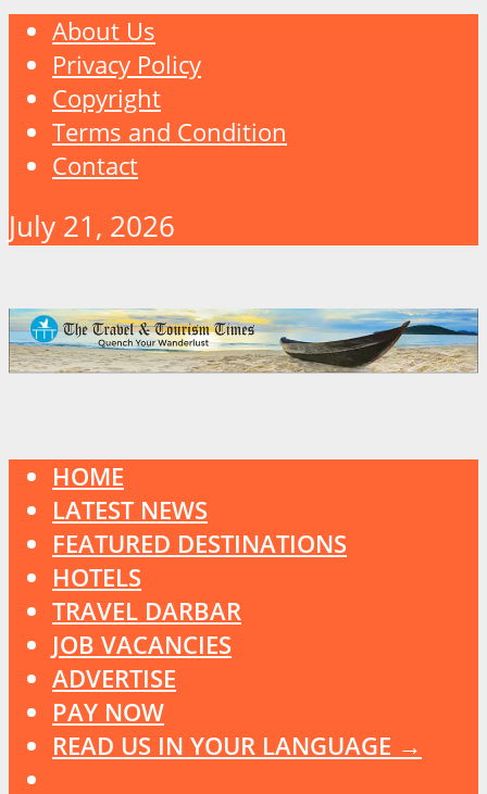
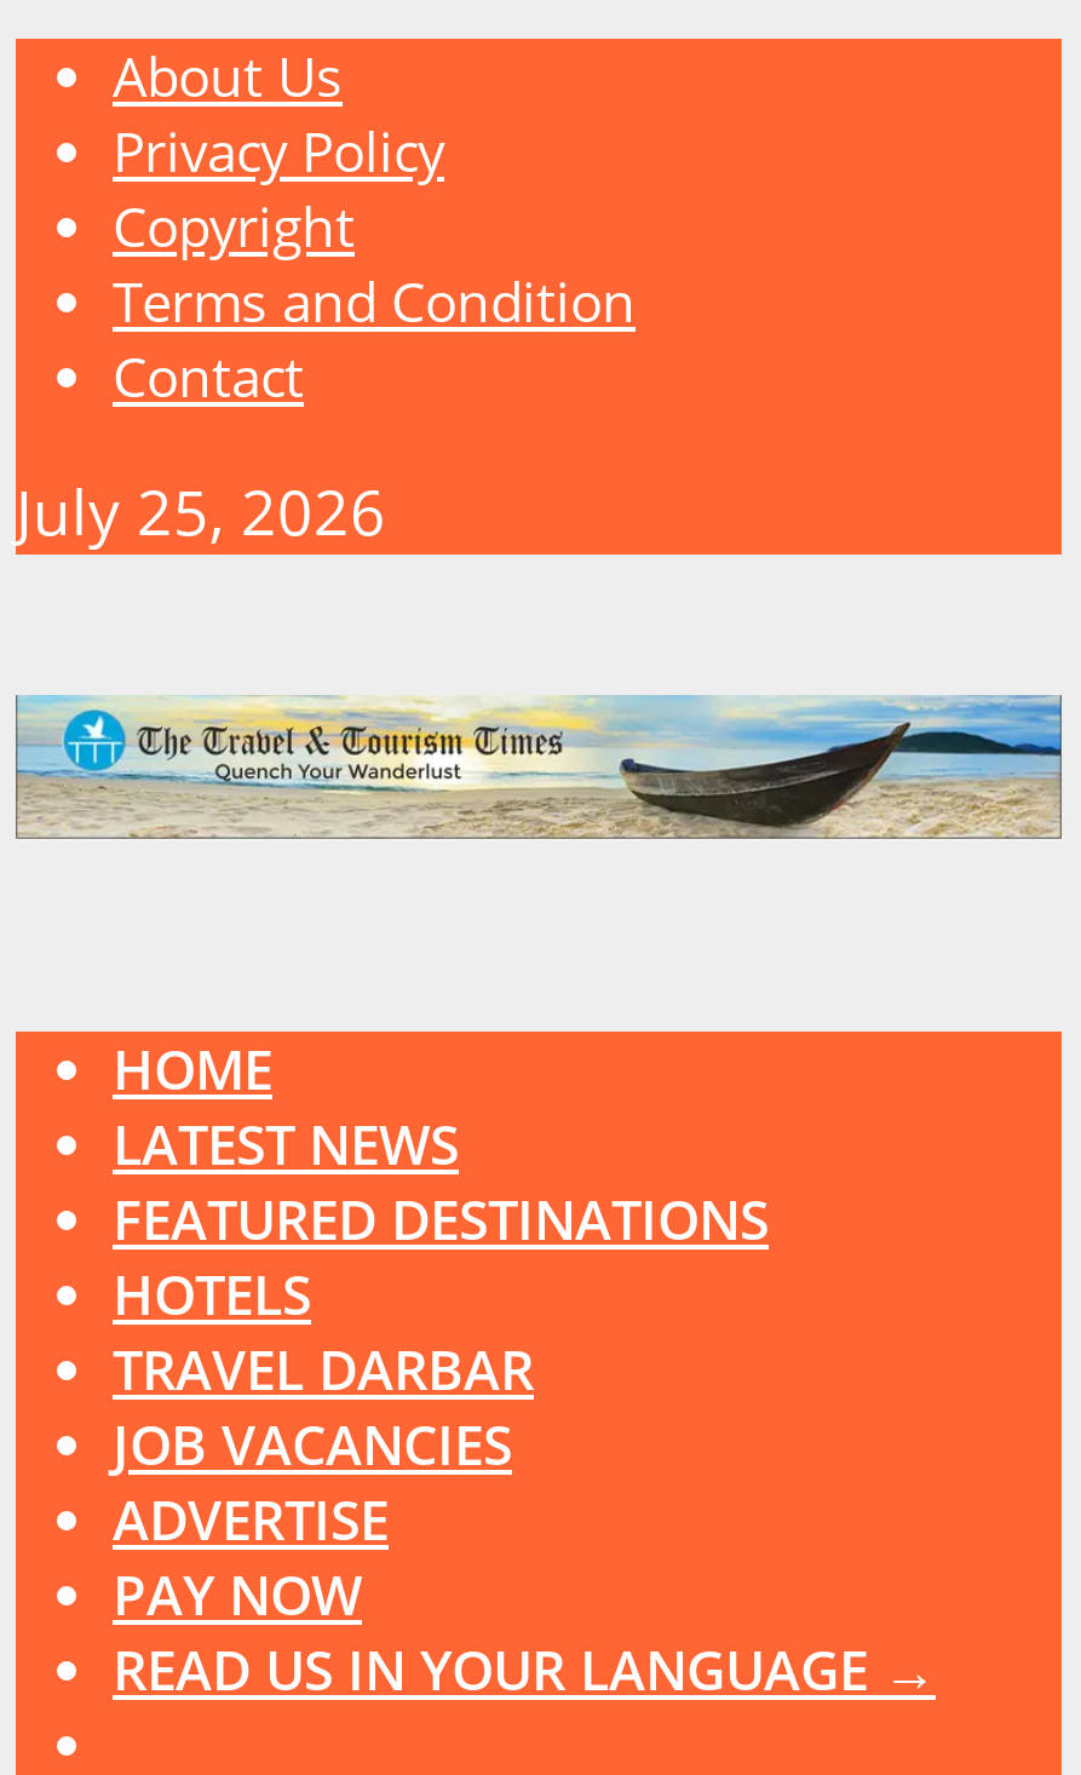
[9,207,175,245] July 21, 2026 -> [16,469,386,554] July 25, 2026

